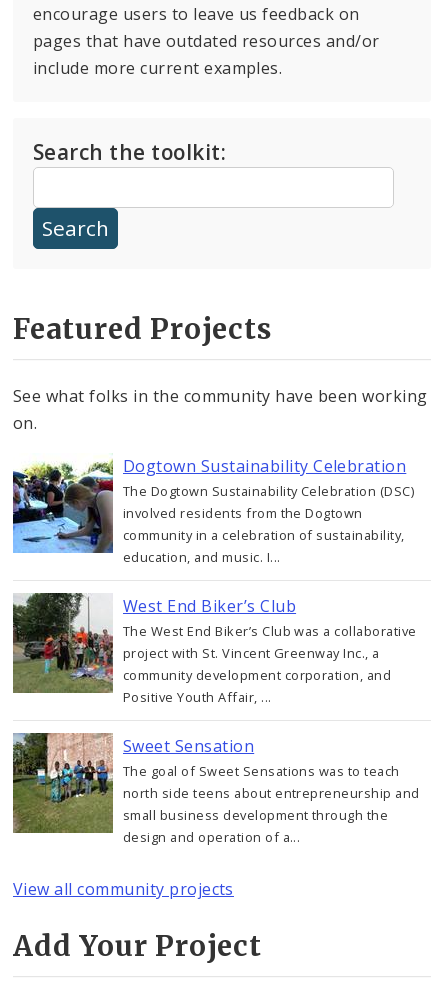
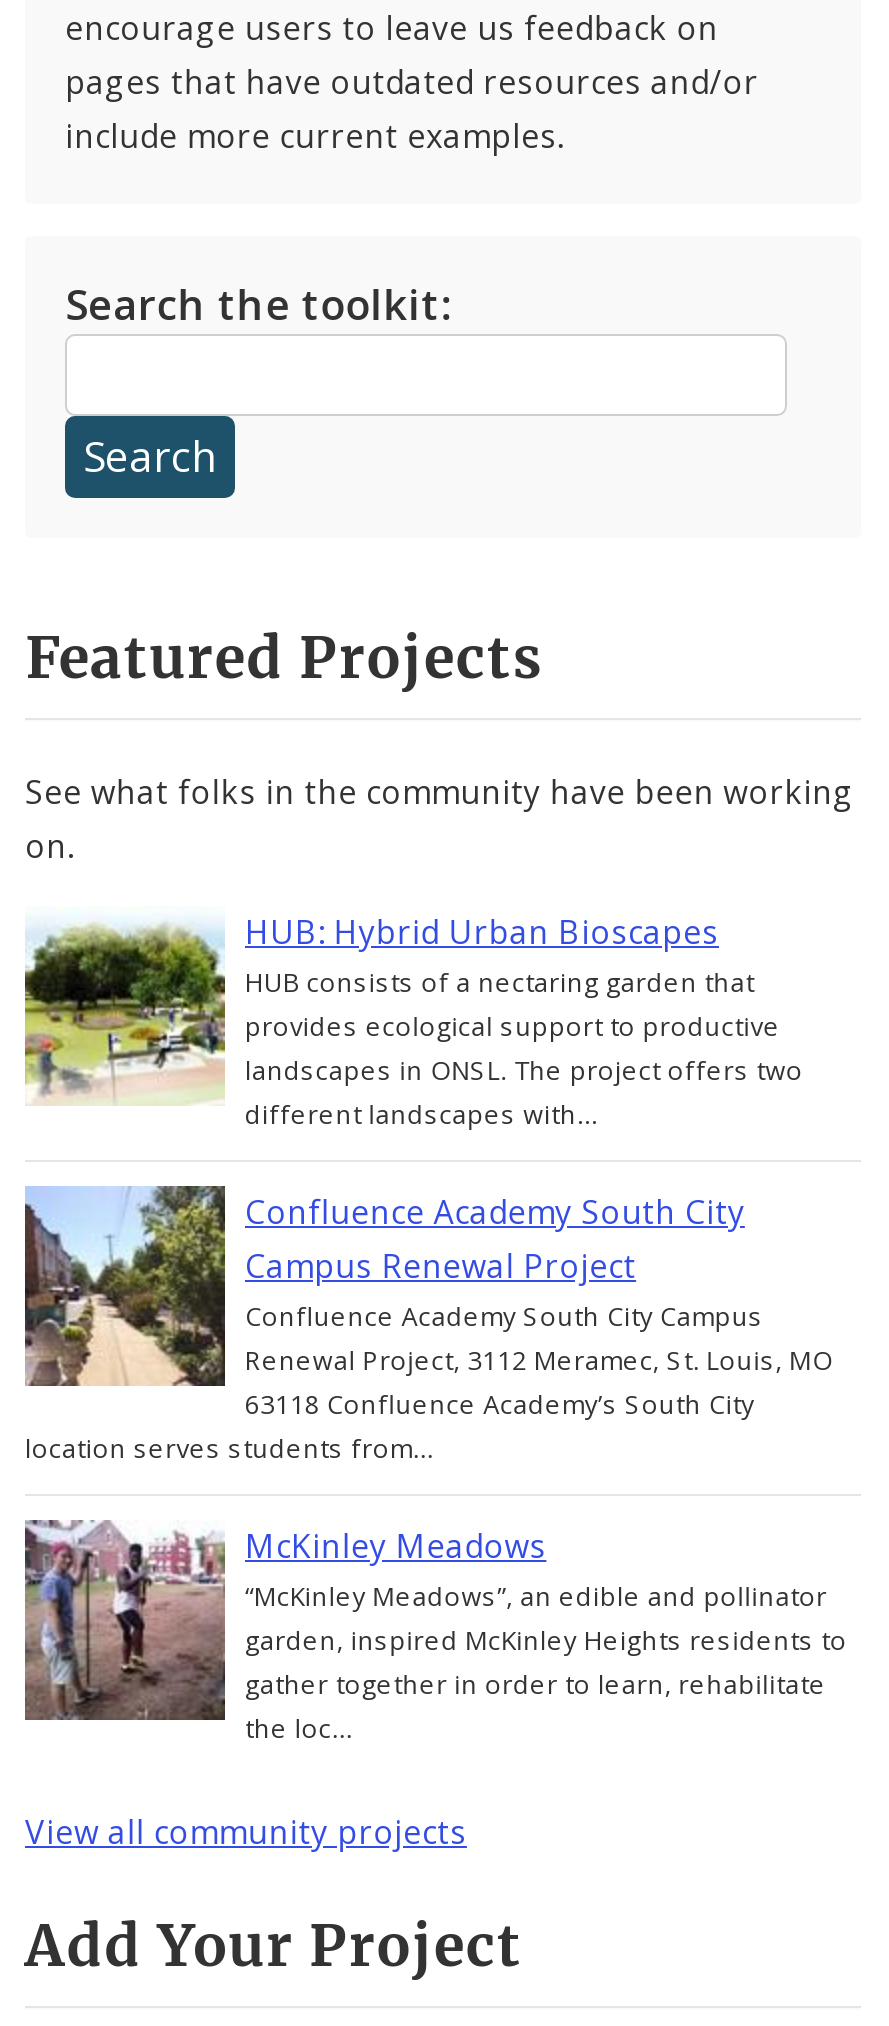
[12,455,414,566] [image] | Dogtown Sustainability Celebration | The Dogtown Sustainability Celebration (DSC) | involved residents from the Dogtown | community in a celebration of sustainability, | education, and music. I... -> [23,910,803,1132] [image] | HUB: Hybrid Urban Bioscapes | HUB consists of a nectaring garden that | provides ecological support to productive | landscapes in ONSL. The project offers two | different landscapes with...
[13,592,417,706] [image] | West End Biker’s Club | The West End Biker’s Club was a collaborative | project with St. Vincent Greenway Inc., a | community development corporation, and | Positive Youth Affair, ... -> [25,1184,833,1466] [image] | Confluence Academy South City | Campus Renewal Project | Confluence Academy South City Campus | Renewal Project, 3112 Meramec, St. Louis, MO | 63118 Confluence Academy’s South City | location serves students from...
[13,735,420,846] [image] | Sweet Sensation | The goal of Sweet Sensations was to teach | north side teens about entrepreneurship and | small business development through the | design and operation of a... -> [25,1520,847,1746] [image] | McKinley Meadows | “McKinley Meadows”, an edible and pollinator | garden, inspired McKinley Heights residents to | gather together in order to learn, rehabilitate | the loc...

